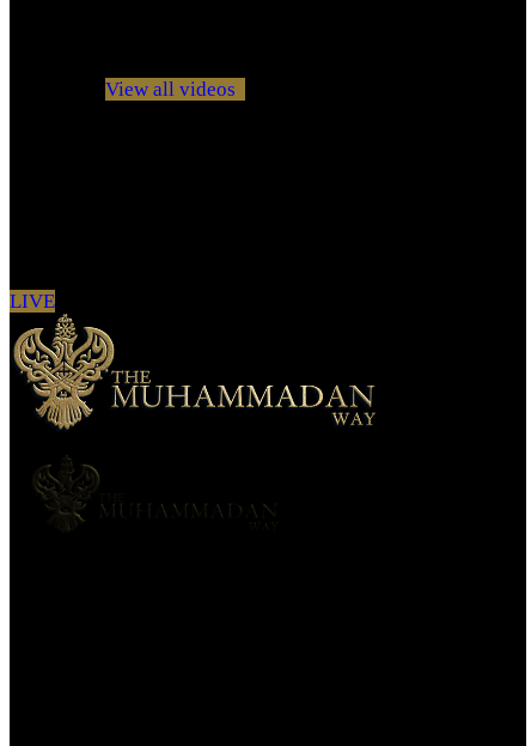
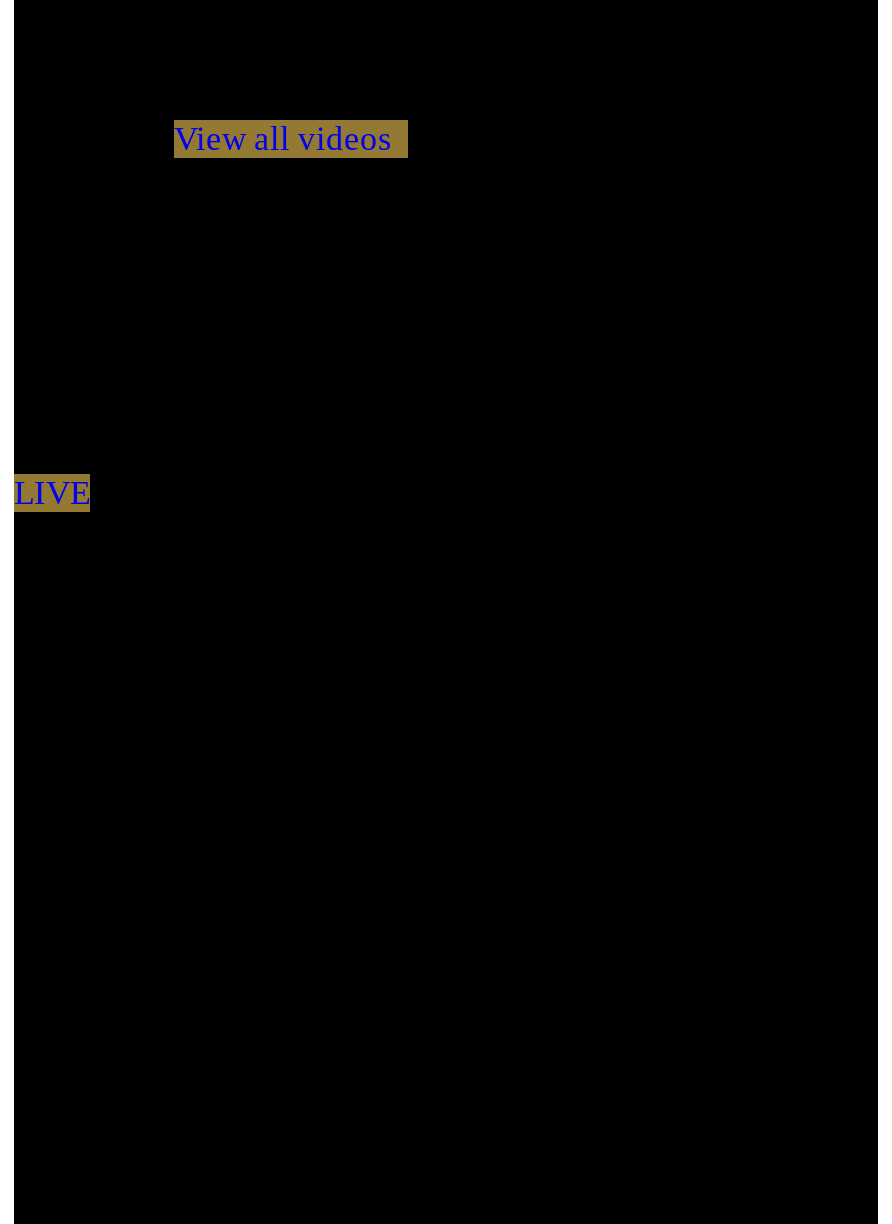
[13,314,376,430] [image] -> none

